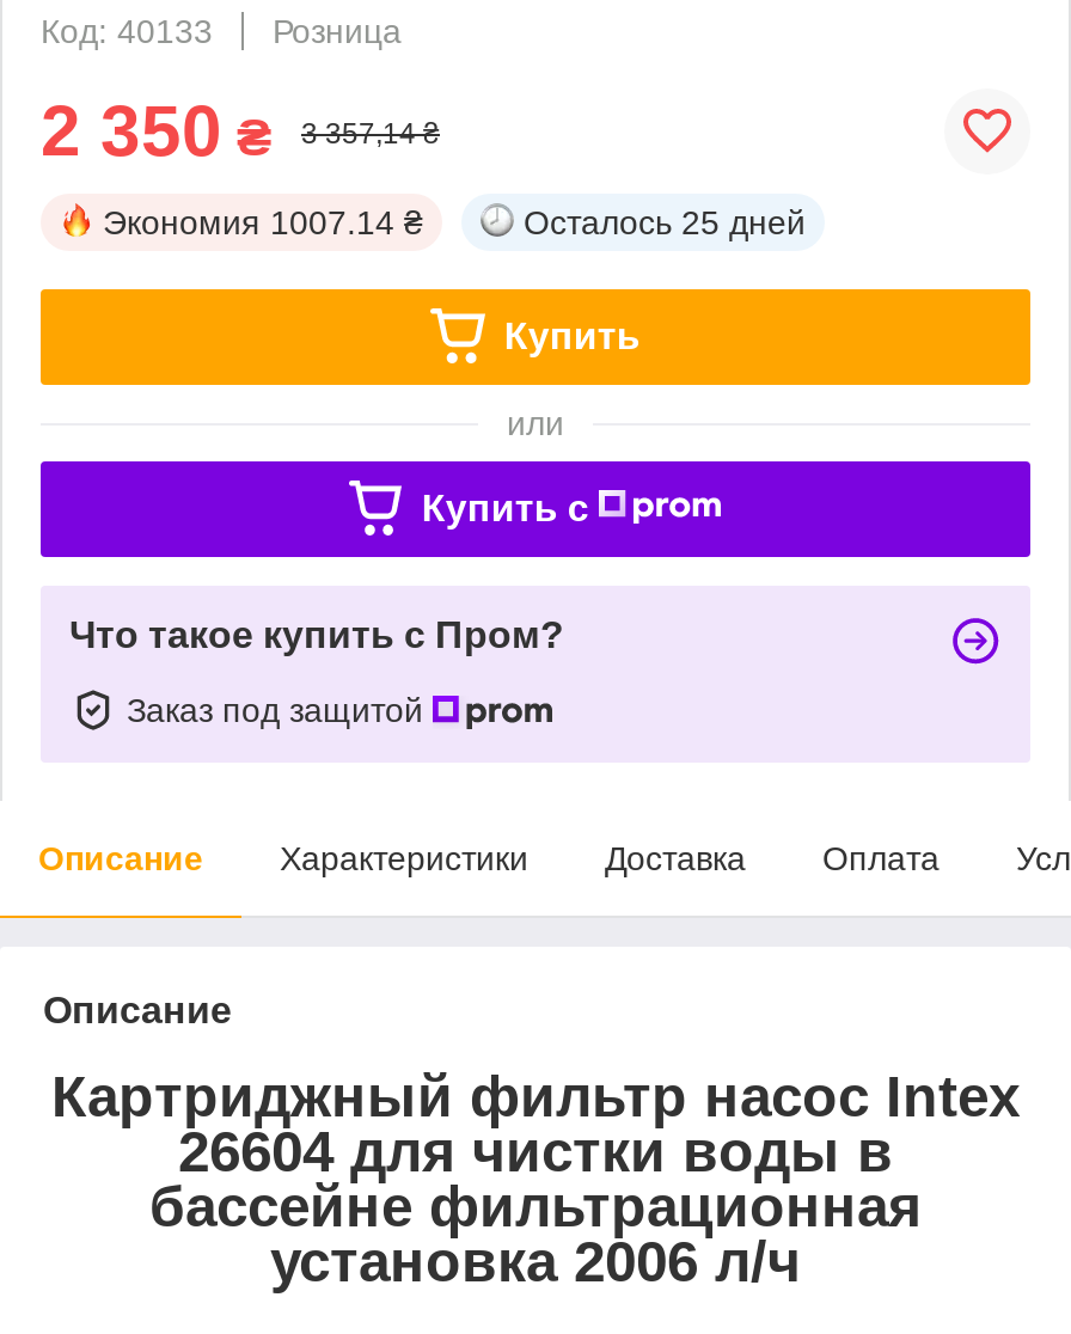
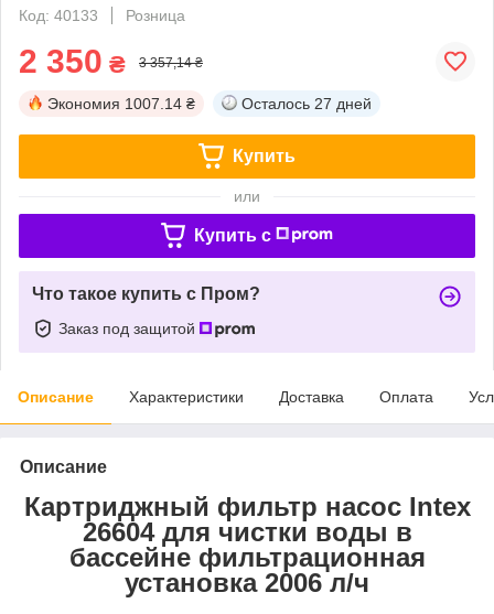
[524,203,806,241] Осталось 25 дней -> [241,95,372,112] Осталось 27 дней

